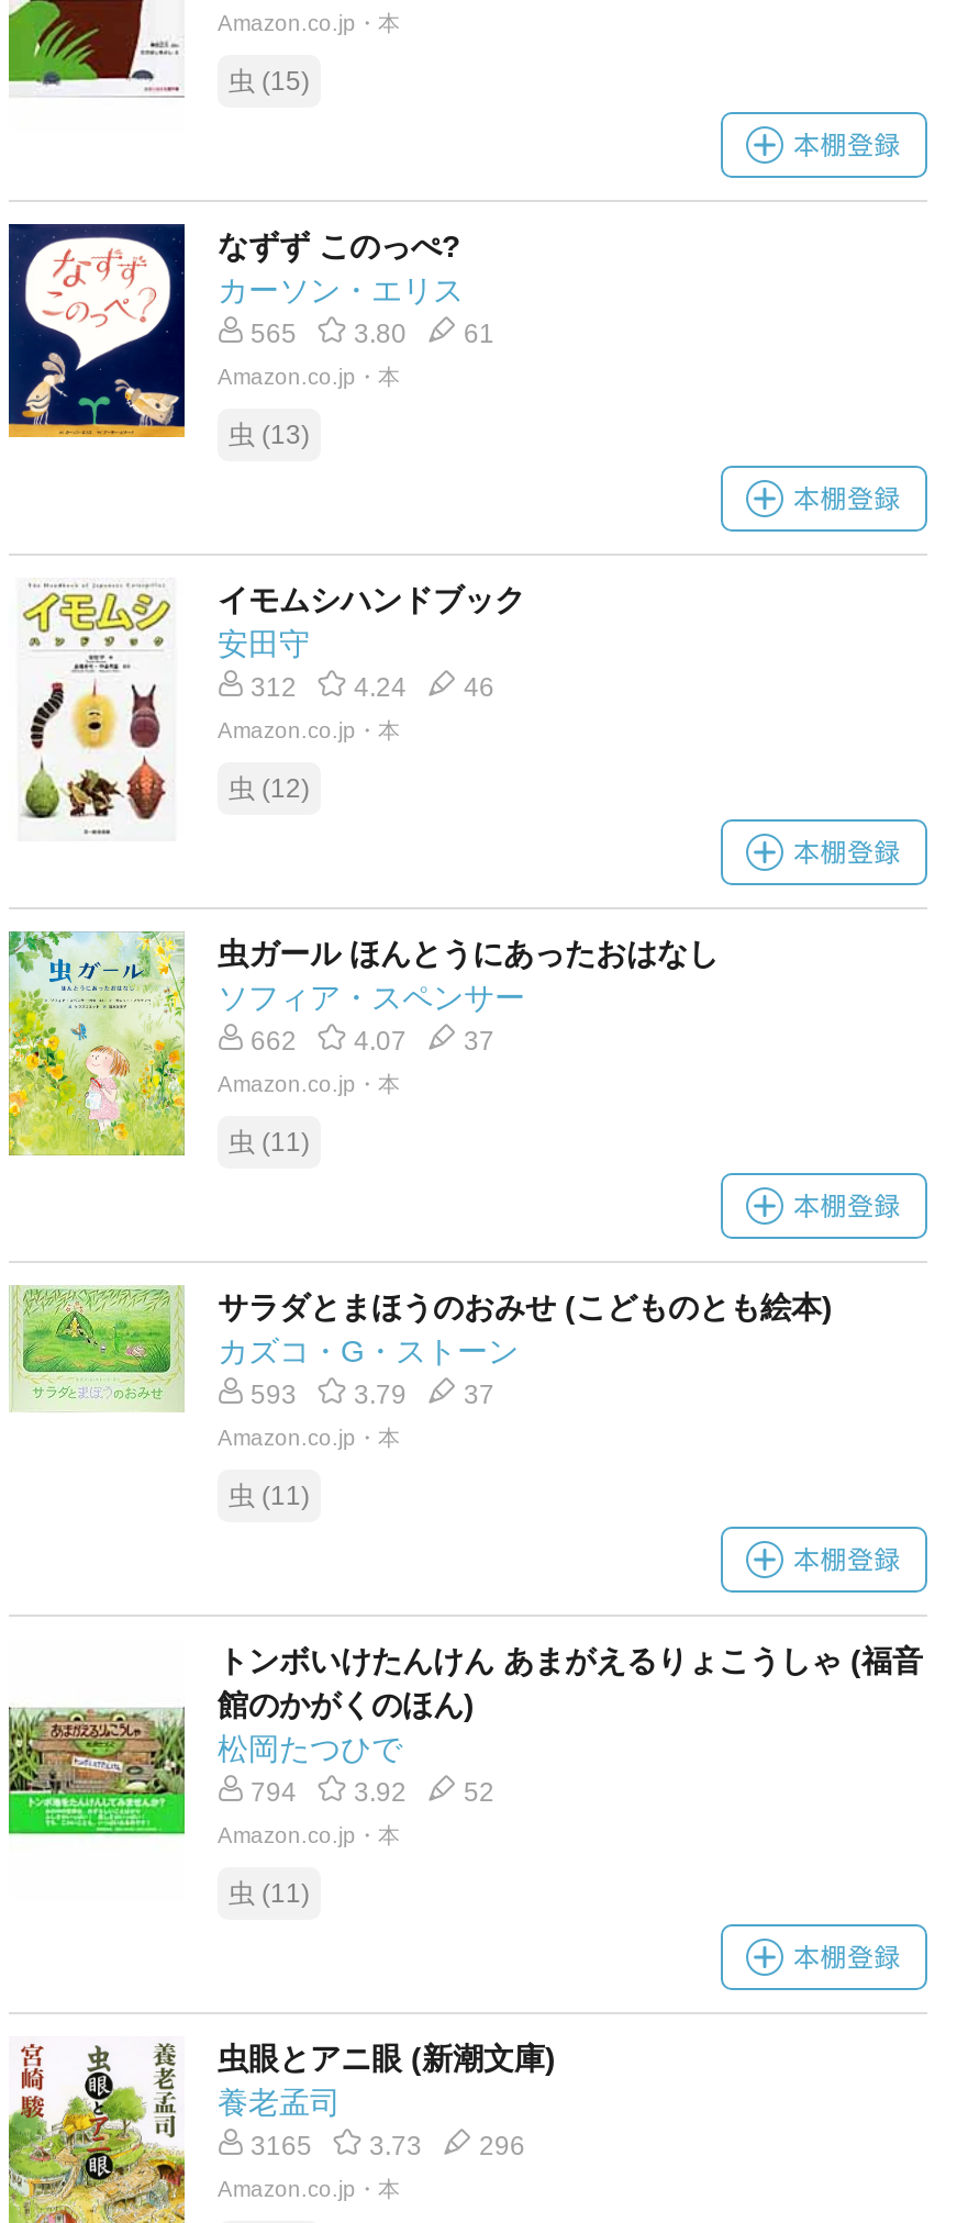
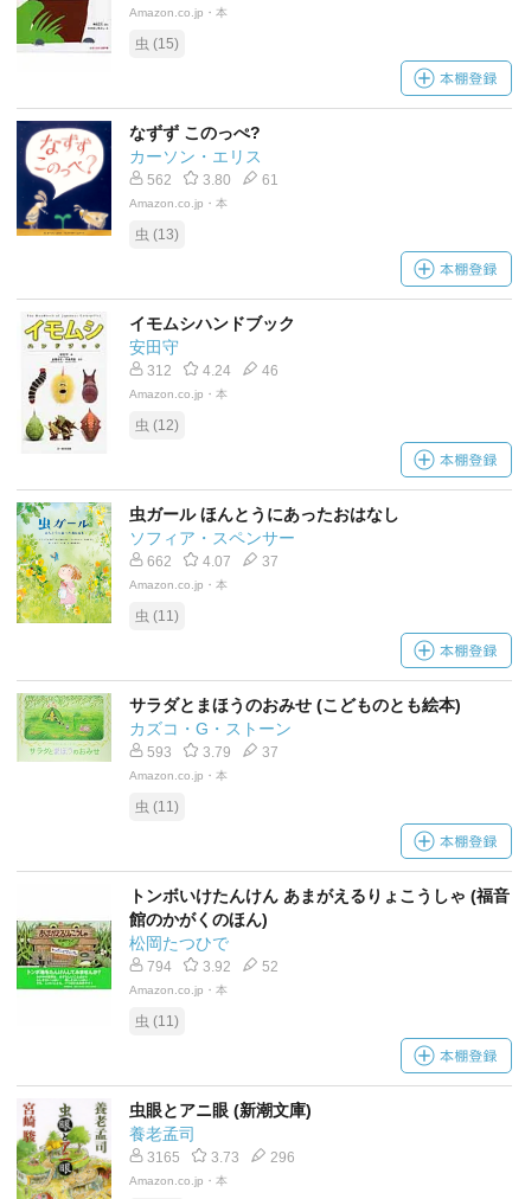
[251,319,494,349] 565 3.80 61 -> [147,172,278,188] 562 3.80 61

